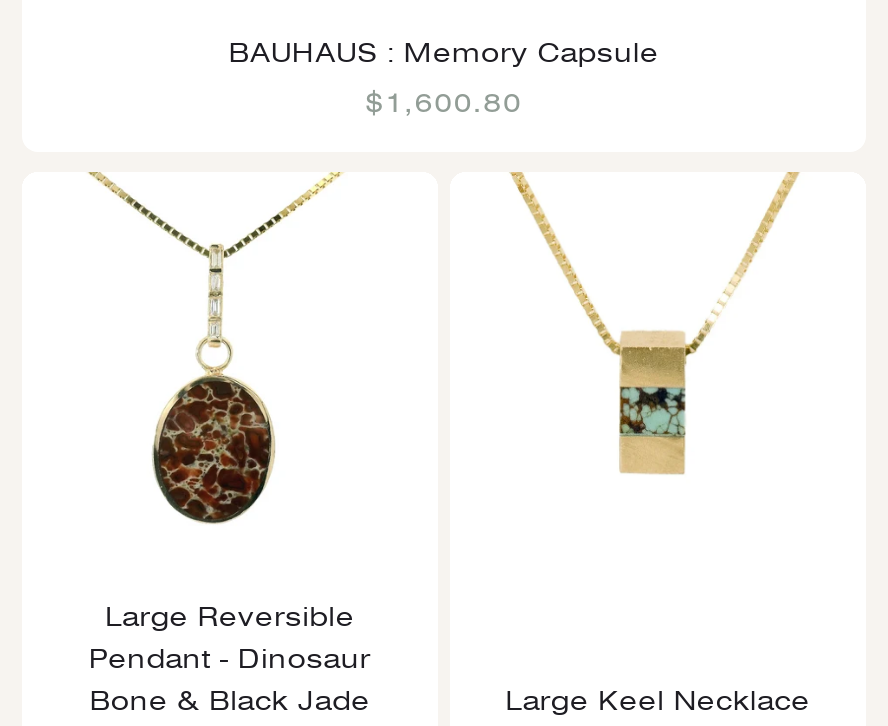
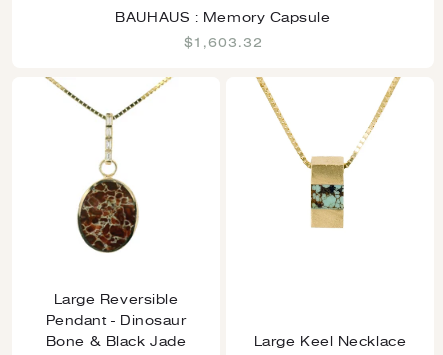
[365,84,523,120] $1,600.80 -> [184,33,262,51] $1,603.32

